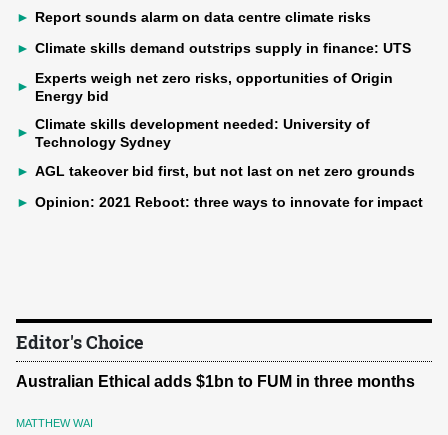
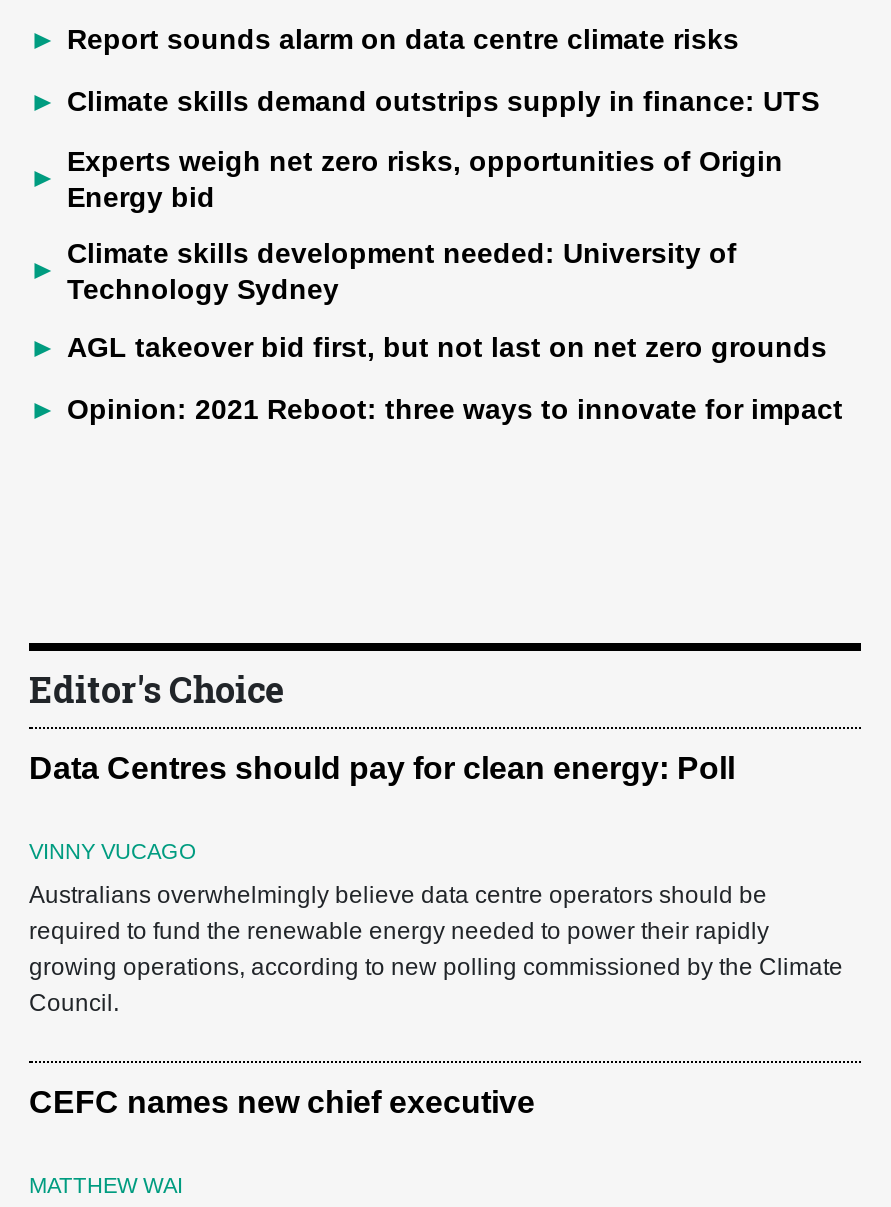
[16,373,415,390] Australian Ethical adds $1bn to FUM in three months -> [29,751,843,1119] Data Centres should pay for clean energy: Poll | VINNY VUCAGO | Australians overwhelmingly believe data centre operators should be | required to fund the renewable energy needed to power their rapidly | growing operations, according to new polling commissioned by the Climate | Council. | CEFC names new chief executive

